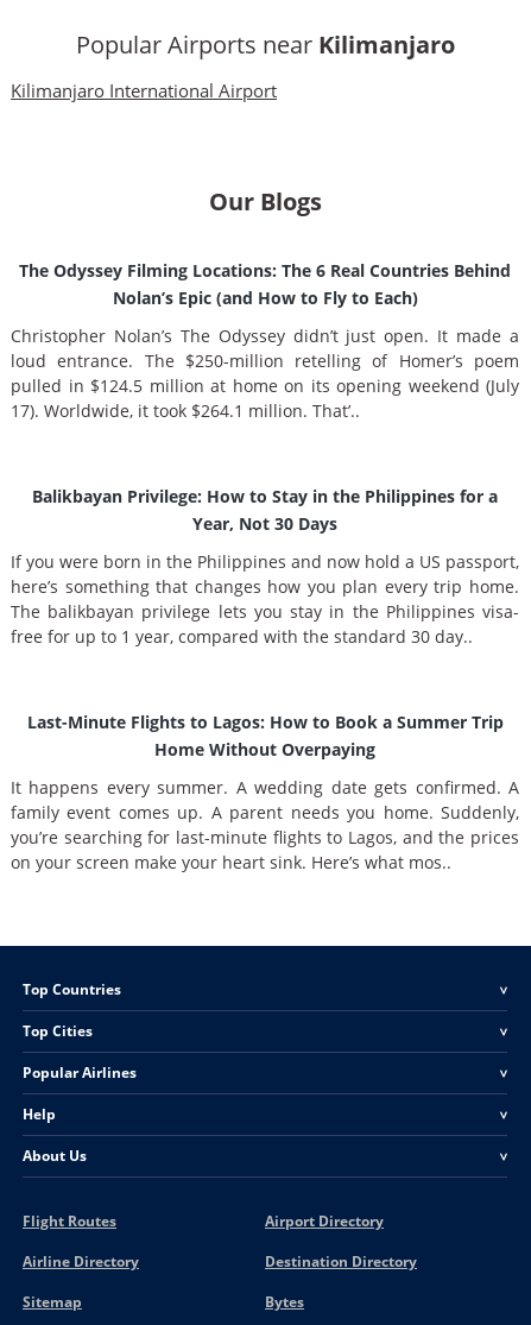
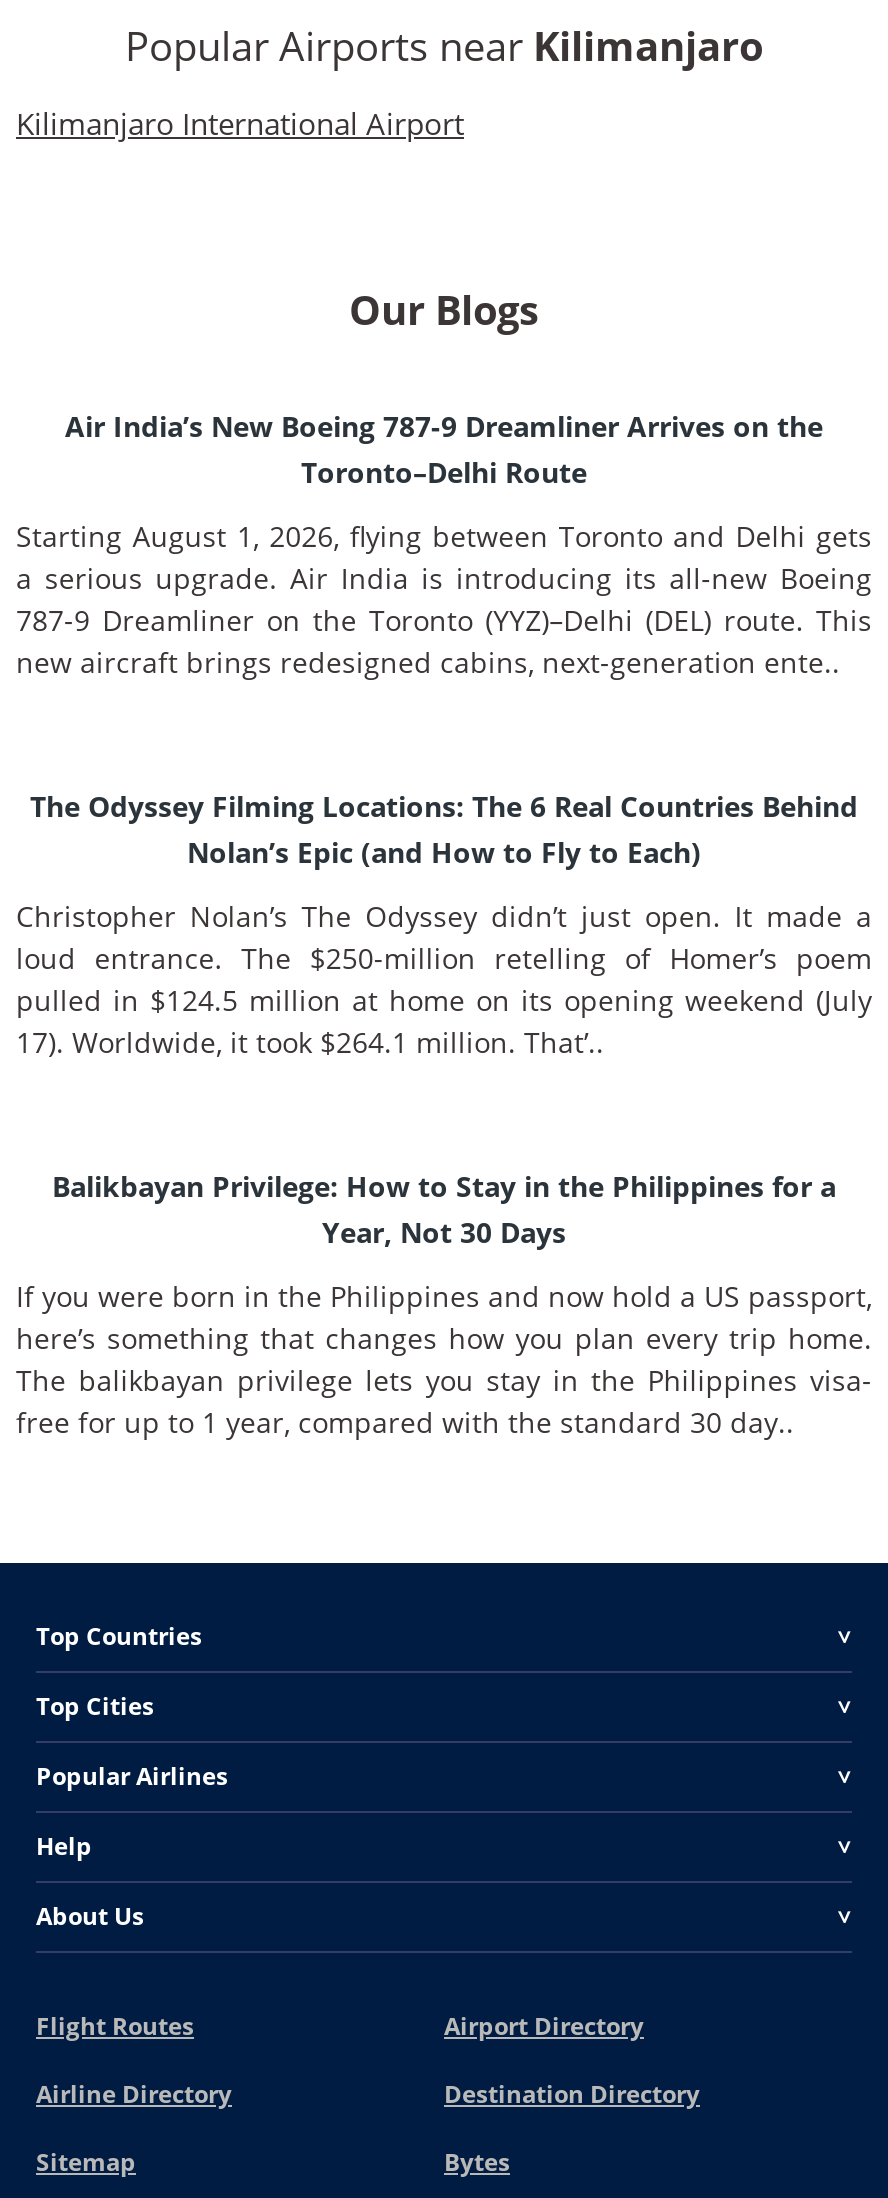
none -> [16,408,872,682] Air India’s New Boeing 787-9 Dreamliner Arrives on the | Toronto–Delhi Route | Starting August 1, 2026, flying between Toronto and Delhi gets | a serious upgrade. Air India is introducing its all-new Boeing | 787-9 Dreamliner on the Toronto (YYZ)–Delhi (DEL) route. This | new aircraft brings redesigned cabins, next-generation ente..
moved [11,259,519,648] -> [16,788,872,1442]: The Odyssey Filming Locations: The 6 Real Countries Behind | Nolan’s Epic (and How to Fly to Each) | Christopher Nolan’s The Odyssey didn’t just open. It made a | ... | The balikbayan privilege lets you stay in the Philippines visa- | free for up to 1 year, compared with the standard 30 day..
[11,711,519,874] Last-Minute Flights to Lagos: How to Book a Summer Trip | Home Without Overpaying | It happens every summer. A wedding date gets confirmed. A | family event comes up. A parent needs you home. Suddenly, | you’re searching for last-minute flights to Lagos, and the prices | on your screen make your heart sink. Here’s what mos.. -> none

